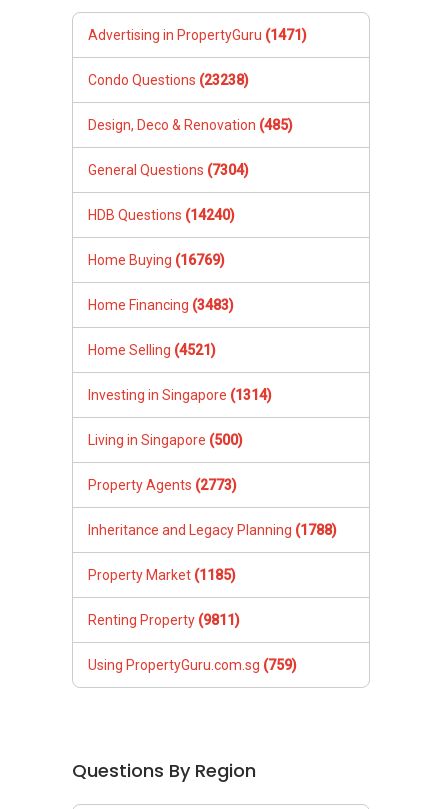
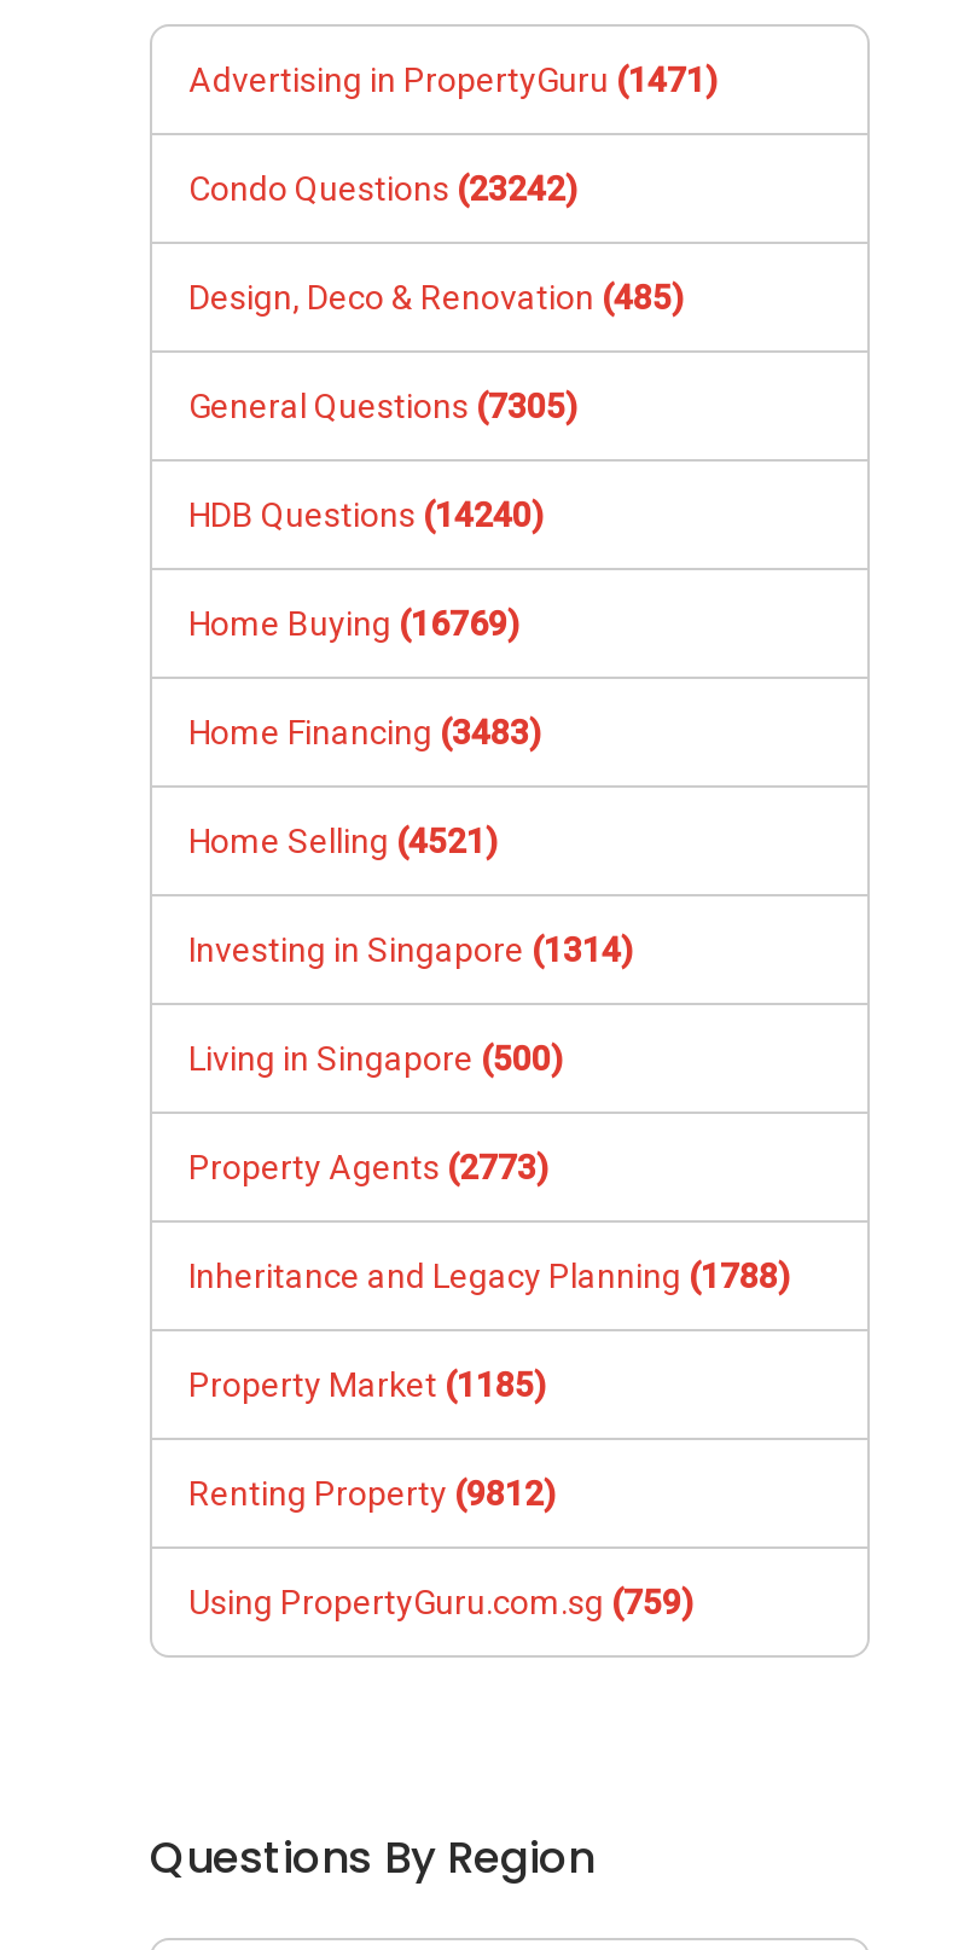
[88,72,249,88] Condo Questions (23238) -> [188,168,577,207] Condo Questions (23242)
[88,162,249,178] General Questions (7304) -> [188,386,577,424] General Questions (7305)
[88,612,240,628] Renting Property (9811) -> [188,1473,556,1512] Renting Property (9812)

